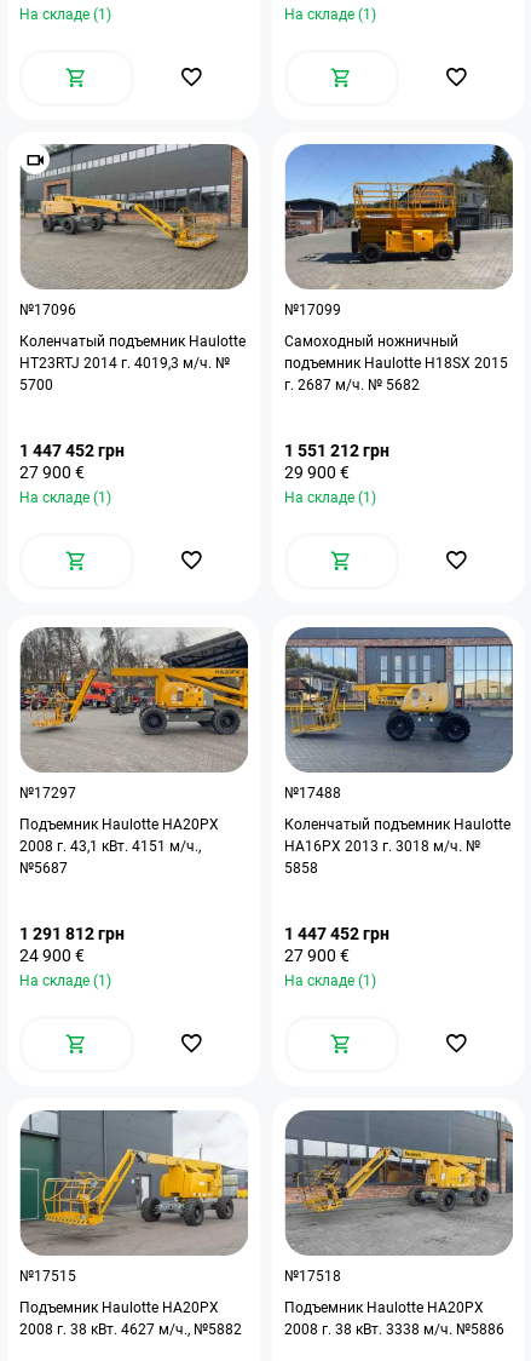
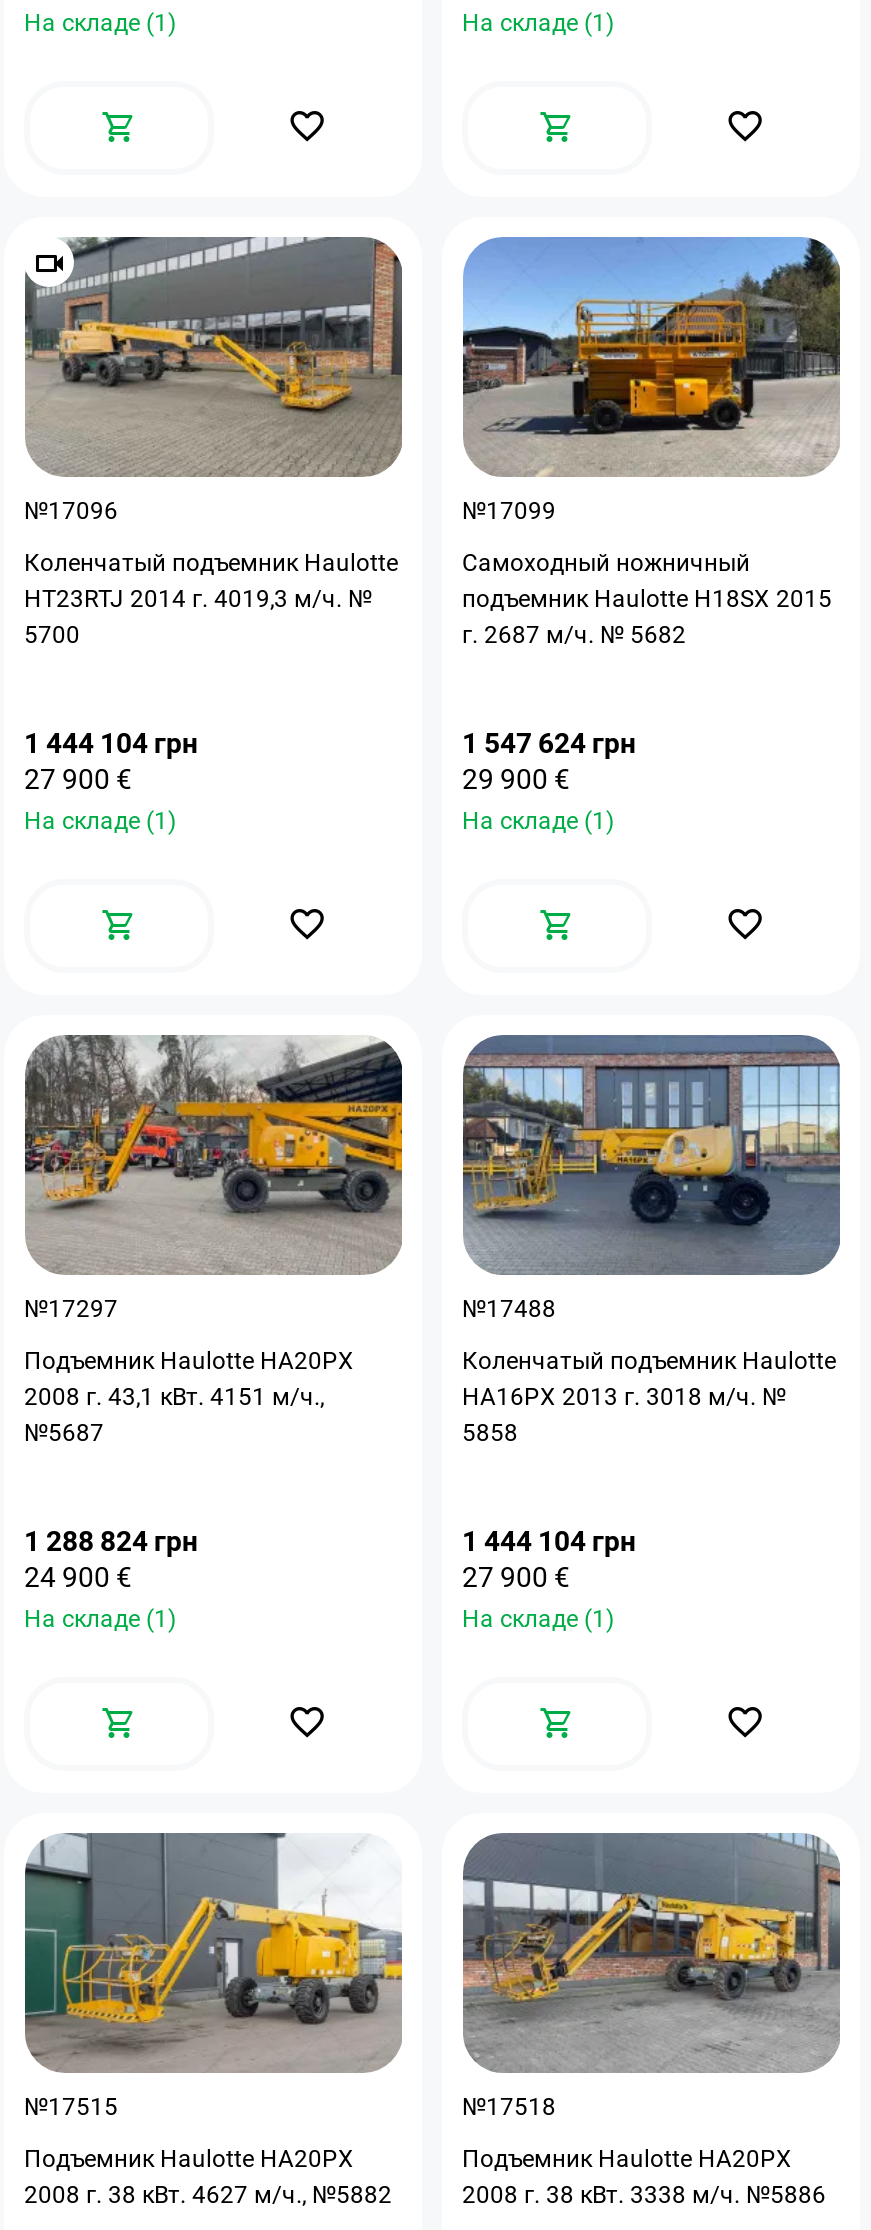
[19,441,125,460] 1 447 452 грн -> [24,727,198,759] 1 444 104 грн
[284,441,389,460] 1 551 212 грн -> [462,727,636,759] 1 547 624 грн
[19,924,125,943] 1 291 812 грн -> [24,1525,198,1557] 1 288 824 грн
[284,924,389,943] 1 447 452 грн -> [462,1525,636,1557] 1 444 104 грн

